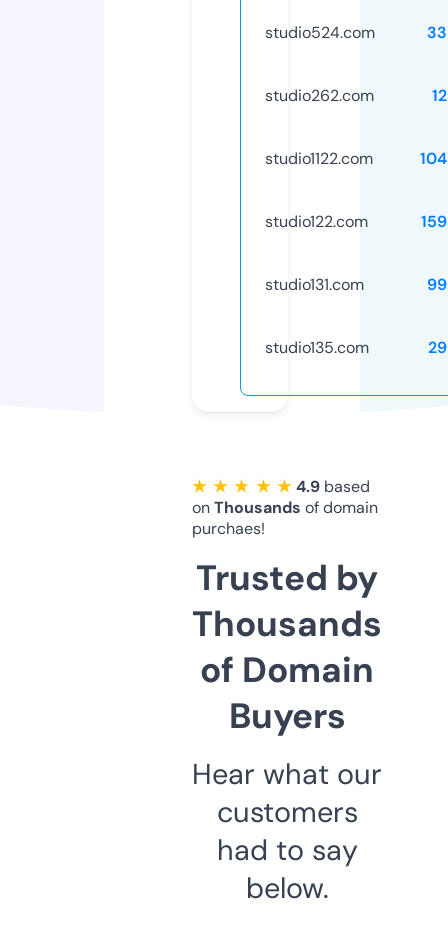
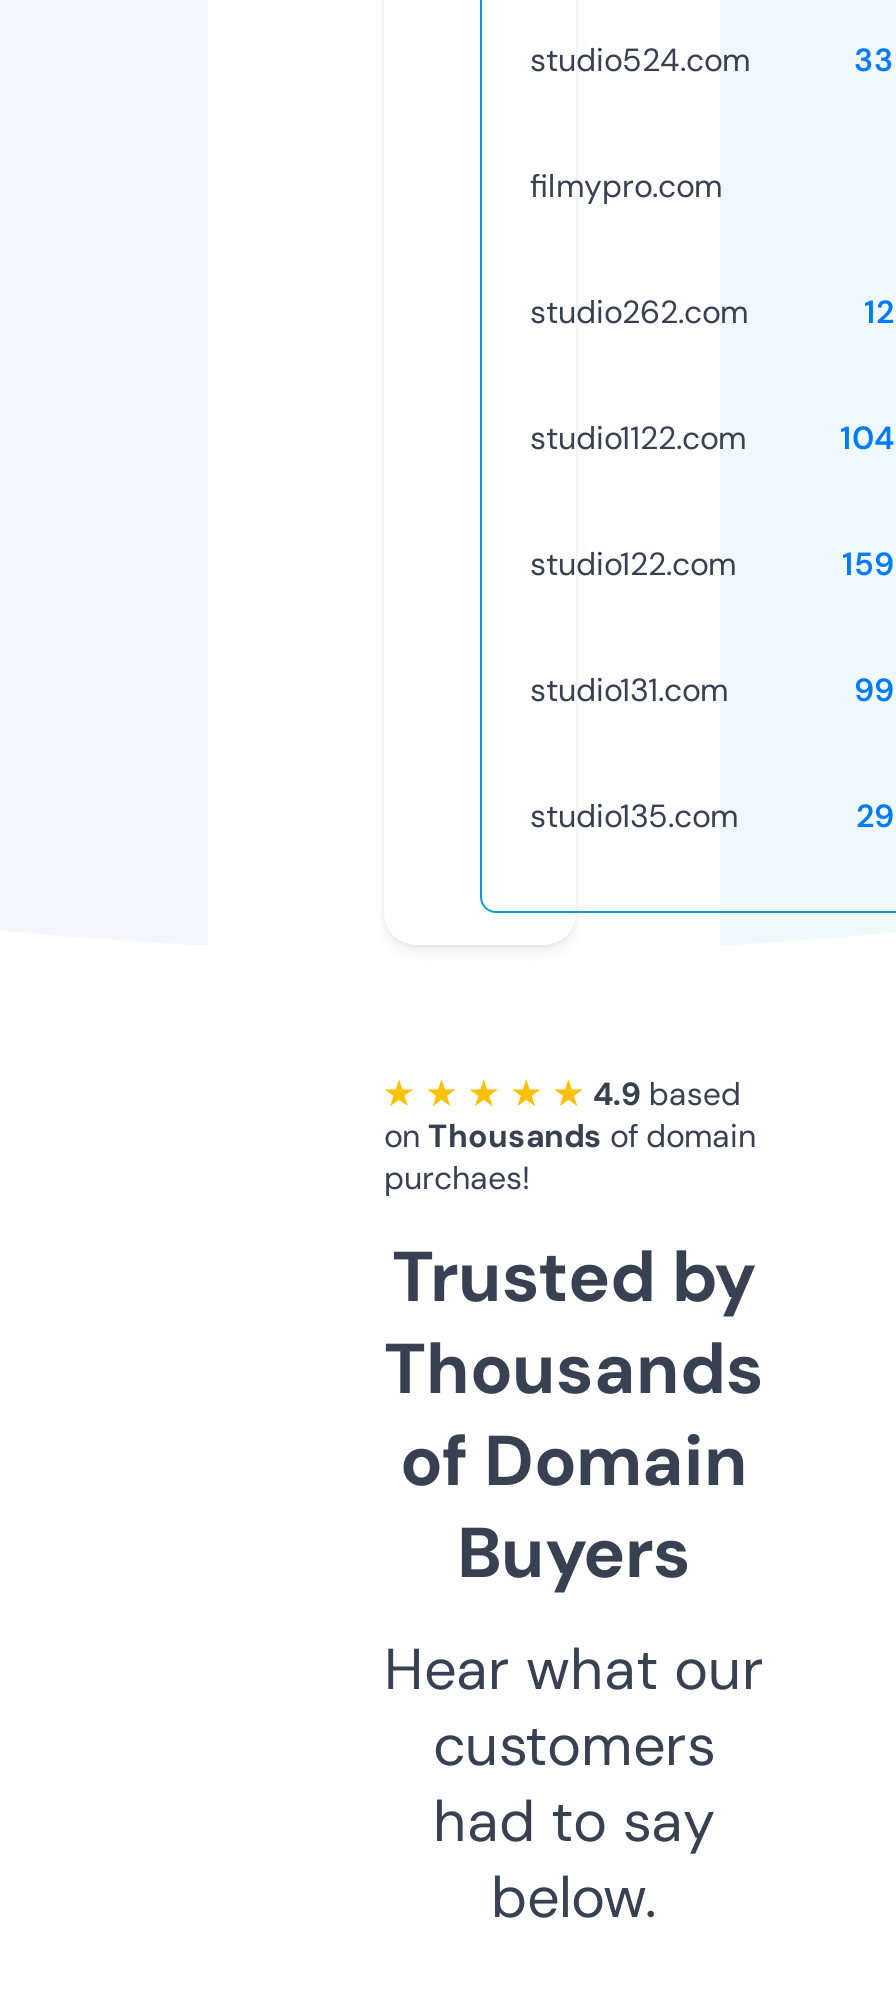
none -> [530,165,722,207] filmypro.com

